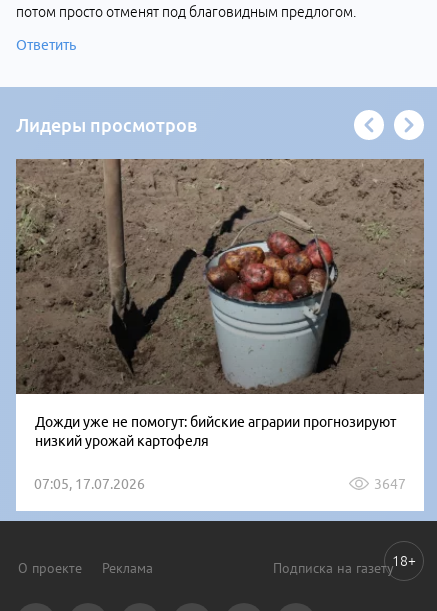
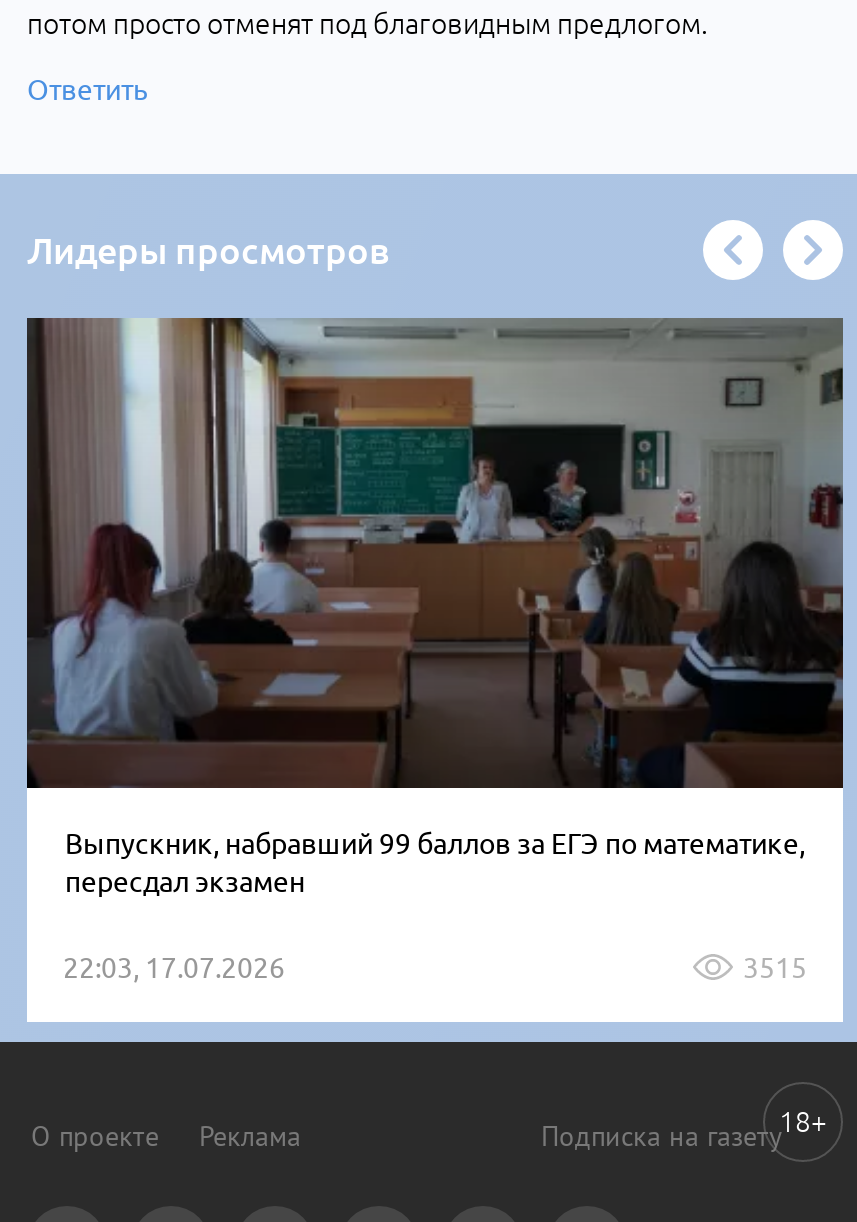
[16,158,425,449] [image] | Дожди уже не помогут: бийские аграрии прогнозируют | низкий урожай картофеля -> [27,318,843,898] [image] | Выпускник, набравший 99 баллов за ЕГЭ по математике, | пересдал экзамен
[34,476,406,492] 07:05, 17.07.2026 | 3647 -> [63,952,807,984] 22:03, 17.07.2026 | 3515

